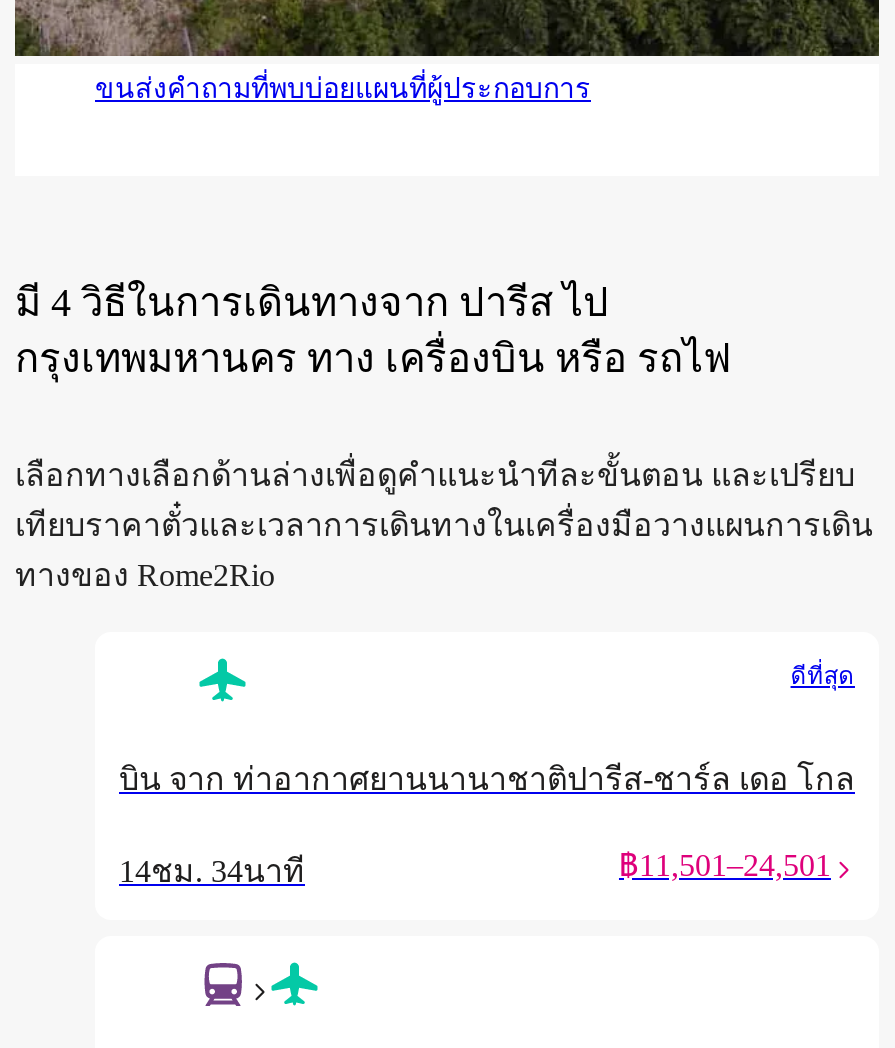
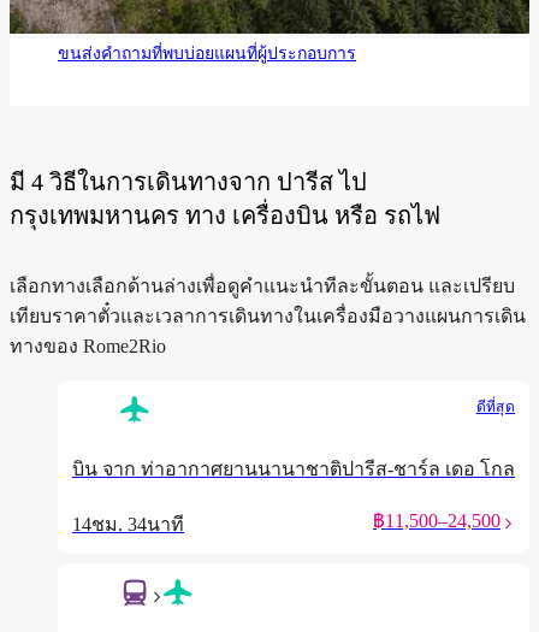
[619,848,831,882] ฿11,501–24,501 -> [373,511,500,531] ฿11,500–24,500

